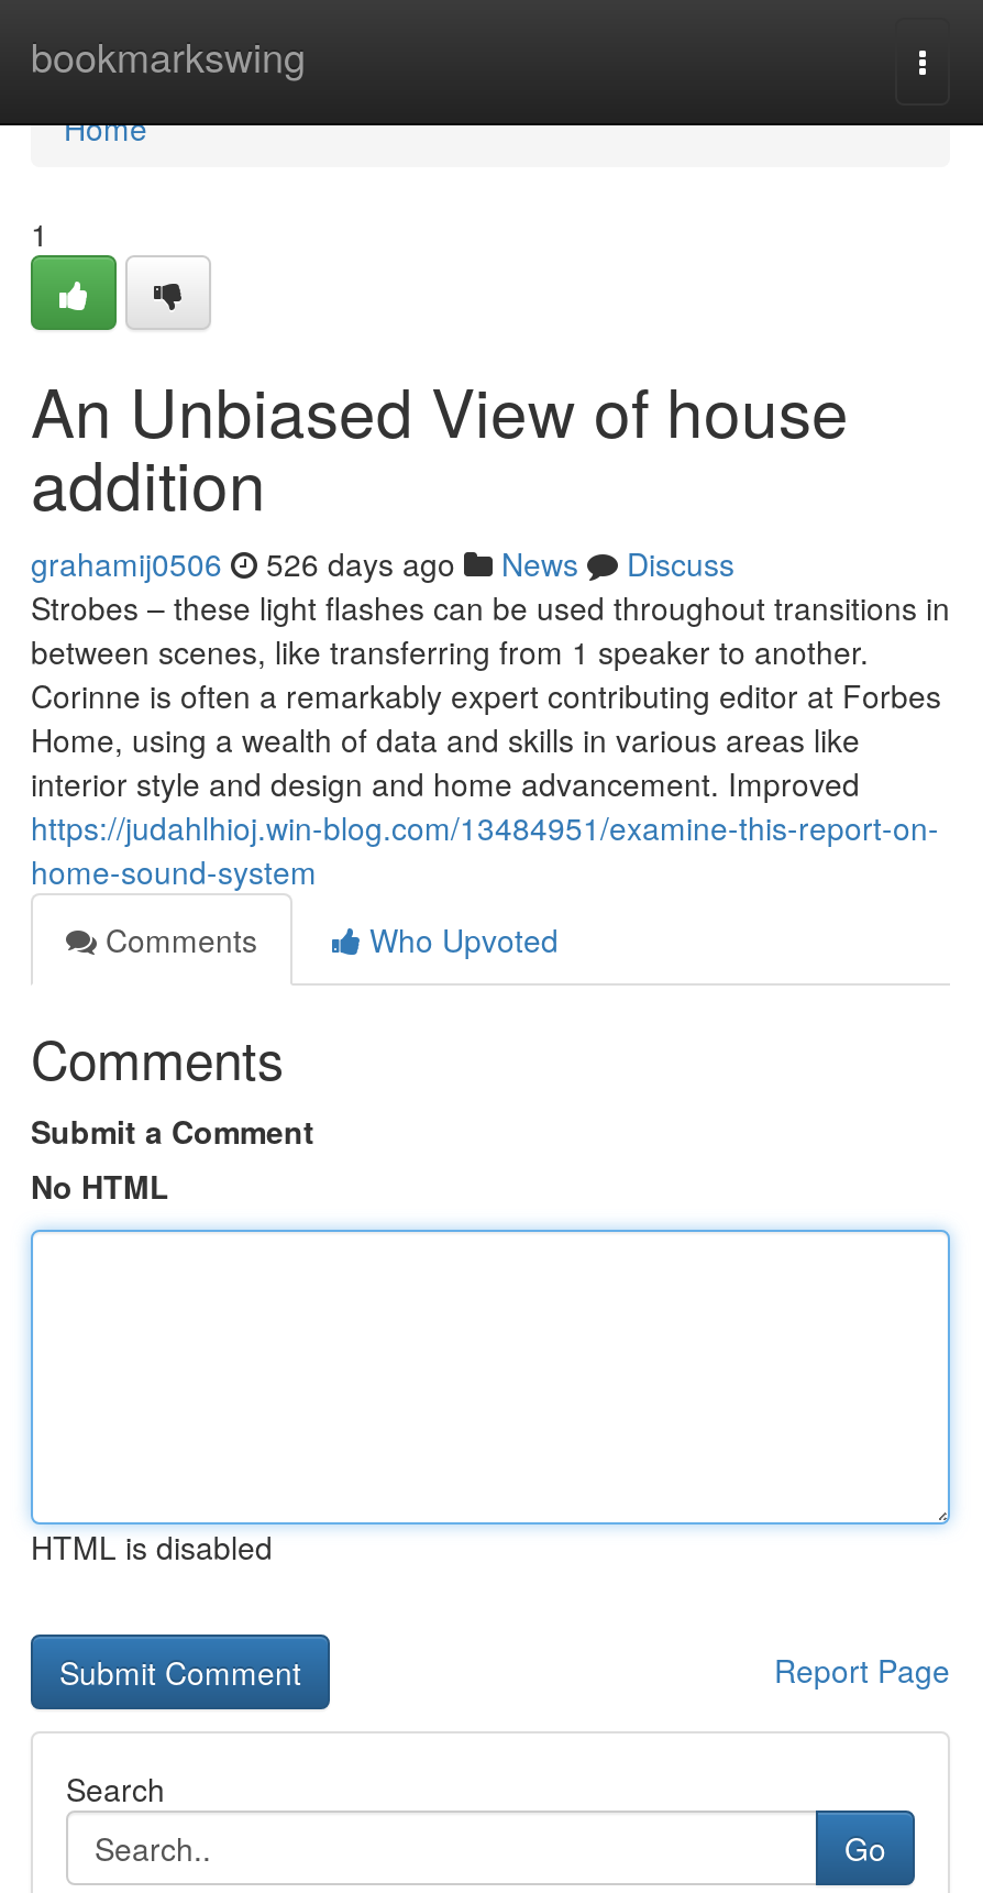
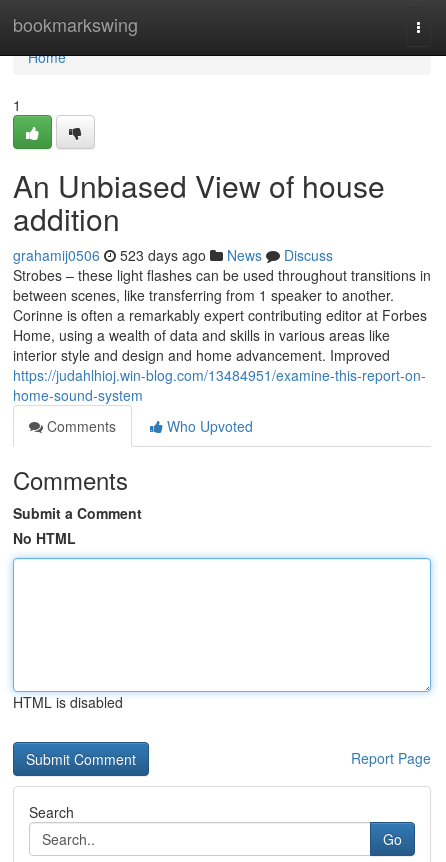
[31,541,735,585] grahamij0506 526 days ago News Discuss -> [13,245,333,265] grahamij0506 523 days ago News Discuss

